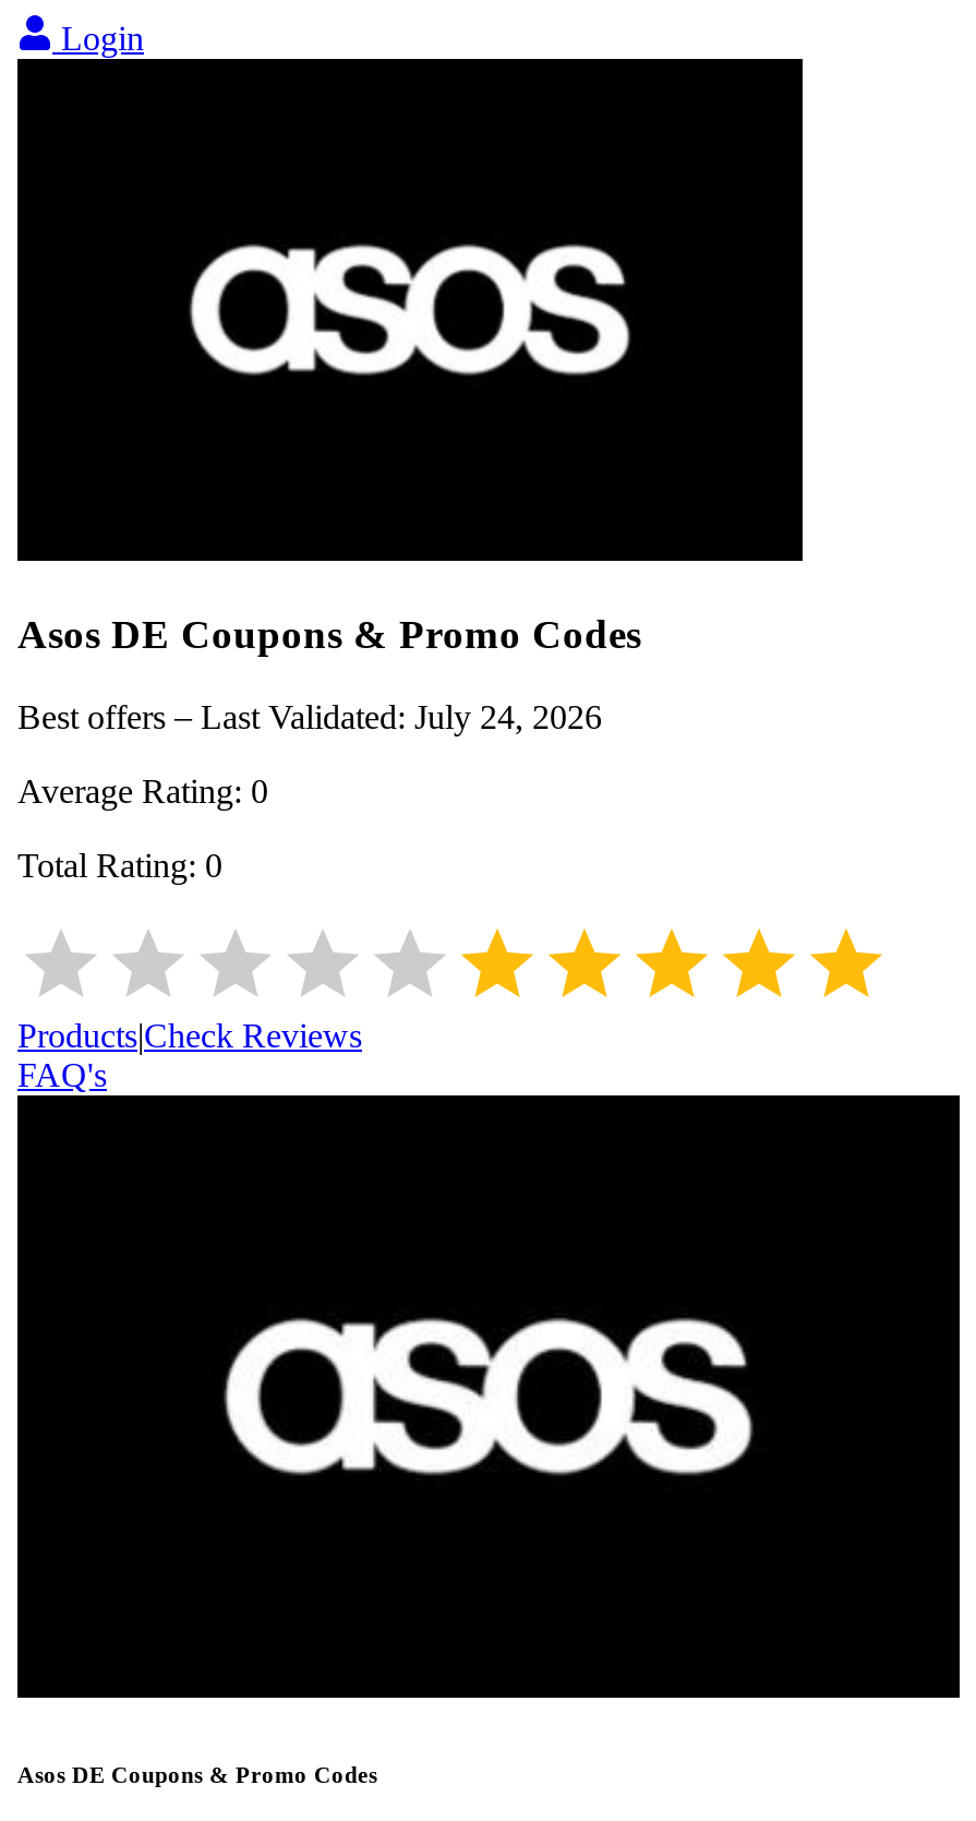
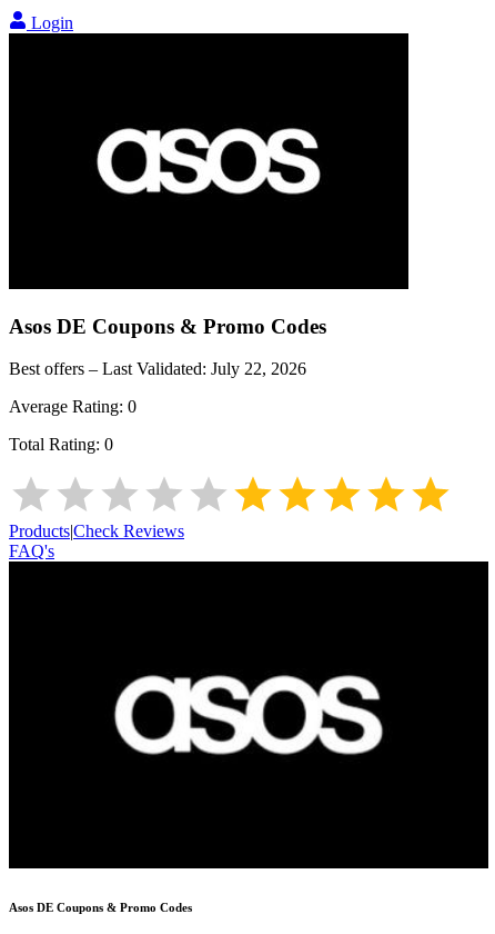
[17,699,602,736] Best offers – Last Validated: July 24, 2026 -> [9,360,306,378] Best offers – Last Validated: July 22, 2026

